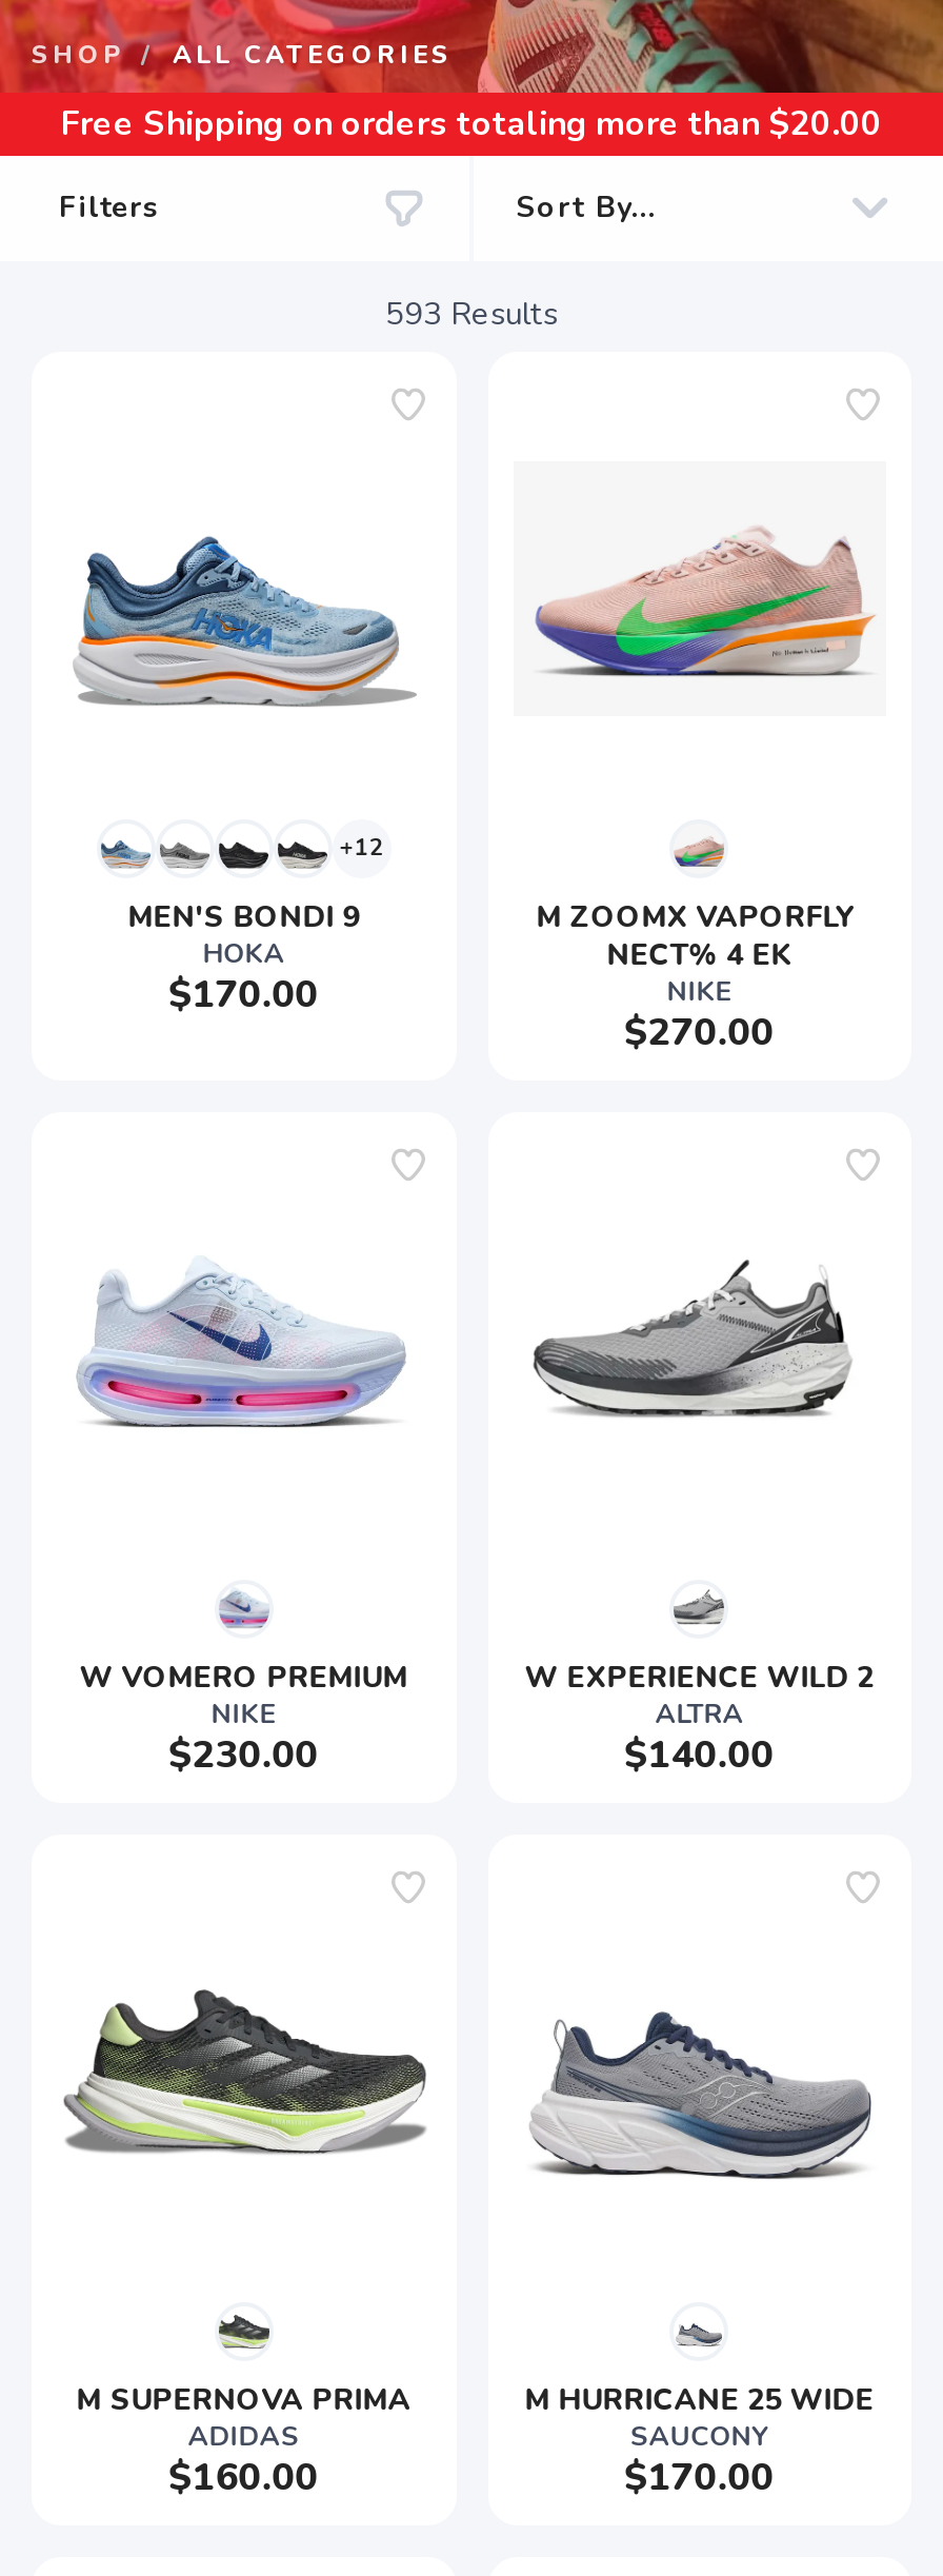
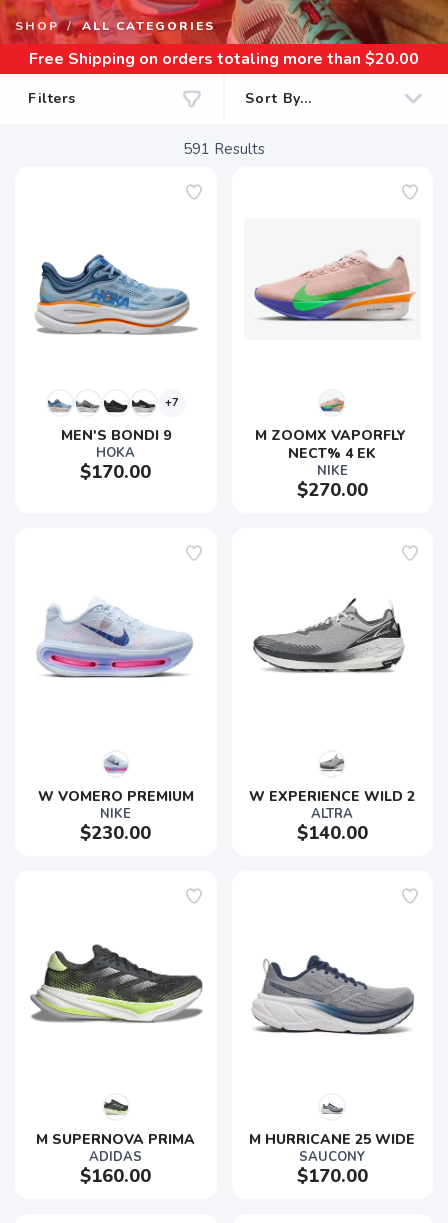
[385,293,558,335] 593 Results -> [183,139,265,159] 591 Results
[339,832,384,864] +12 -> [165,395,179,410] +7

